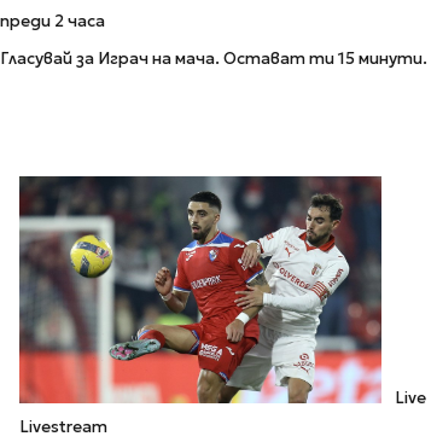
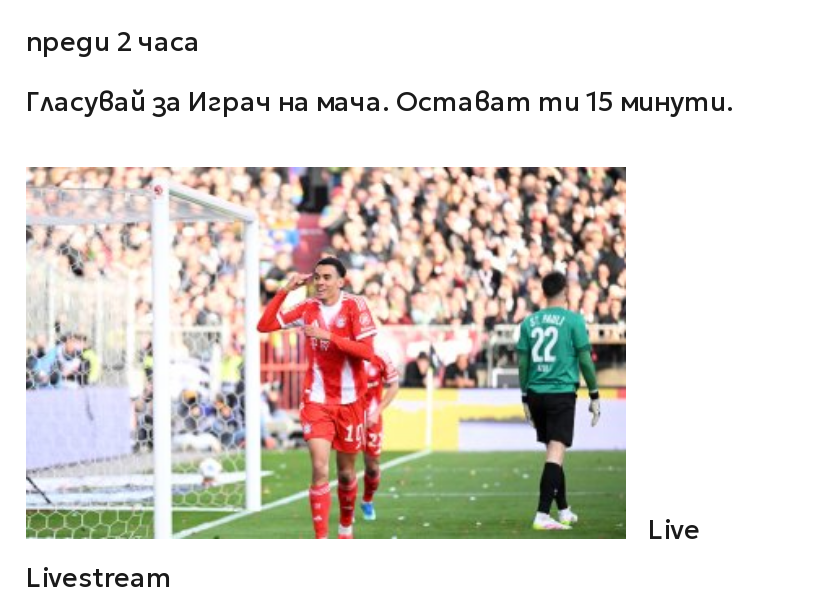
[18,175,383,405] [image] -> [26,164,628,542] [image]

